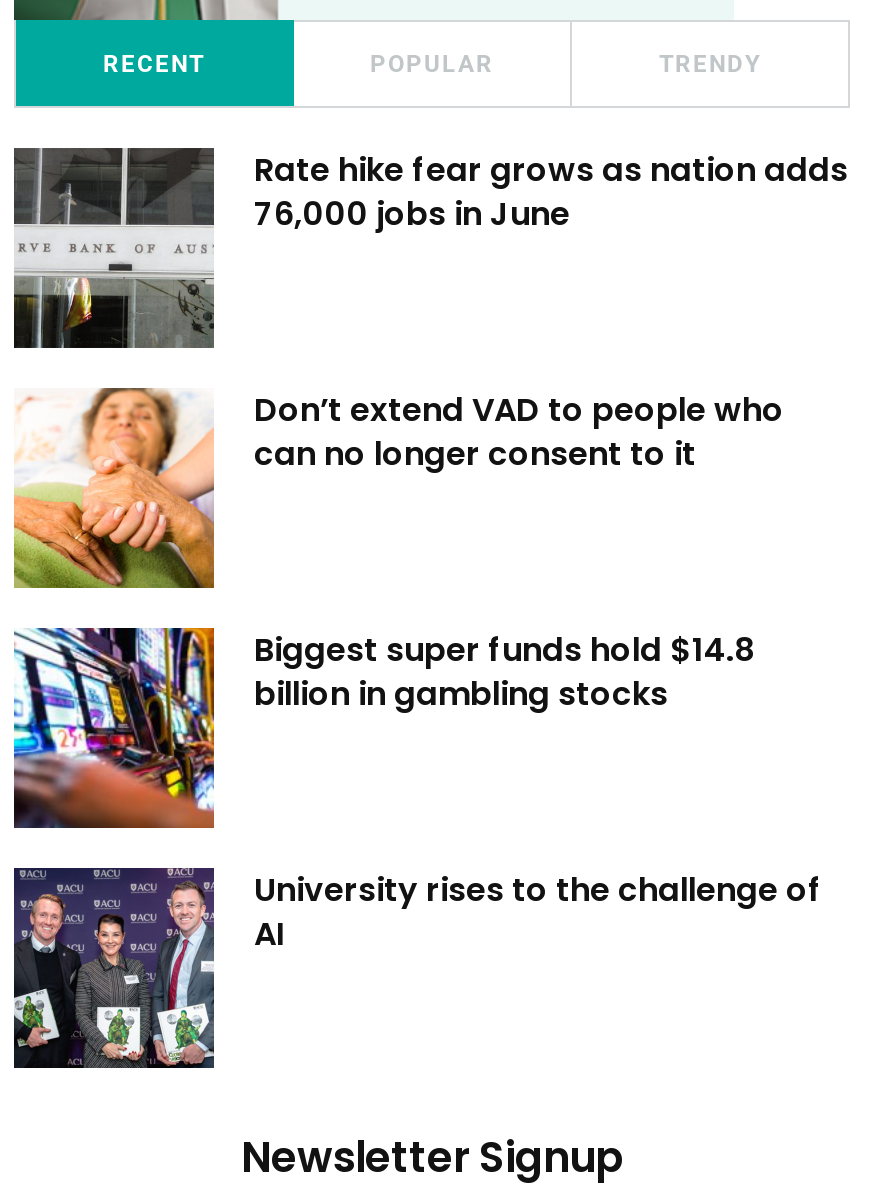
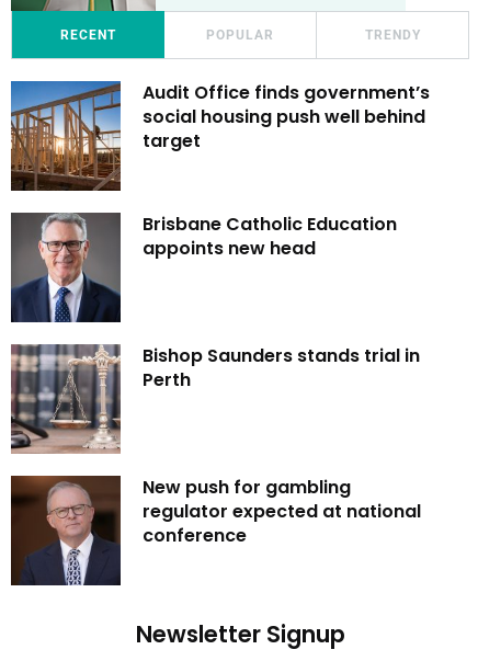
[12,146,848,348] [image] | Rate hike fear grows as nation adds | 76,000 jobs in June -> [10,80,430,191] [image] | Audit Office finds government’s | social housing push well behind | target
[12,387,784,590] [image] | Don’t extend VAD to people who | can no longer consent to it -> [10,212,397,323] [image] | Brisbane Catholic Education | appoints new head
[12,626,754,828] [image] | Biggest super funds hold $14.8 | billion in gambling stocks -> [10,343,420,453] [image] | Bishop Saunders stands trial in | Perth
[12,866,822,1068] [image] | University rises to the challenge of | AI -> [10,475,421,585] [image] | New push for gambling | regulator expected at national | conference

